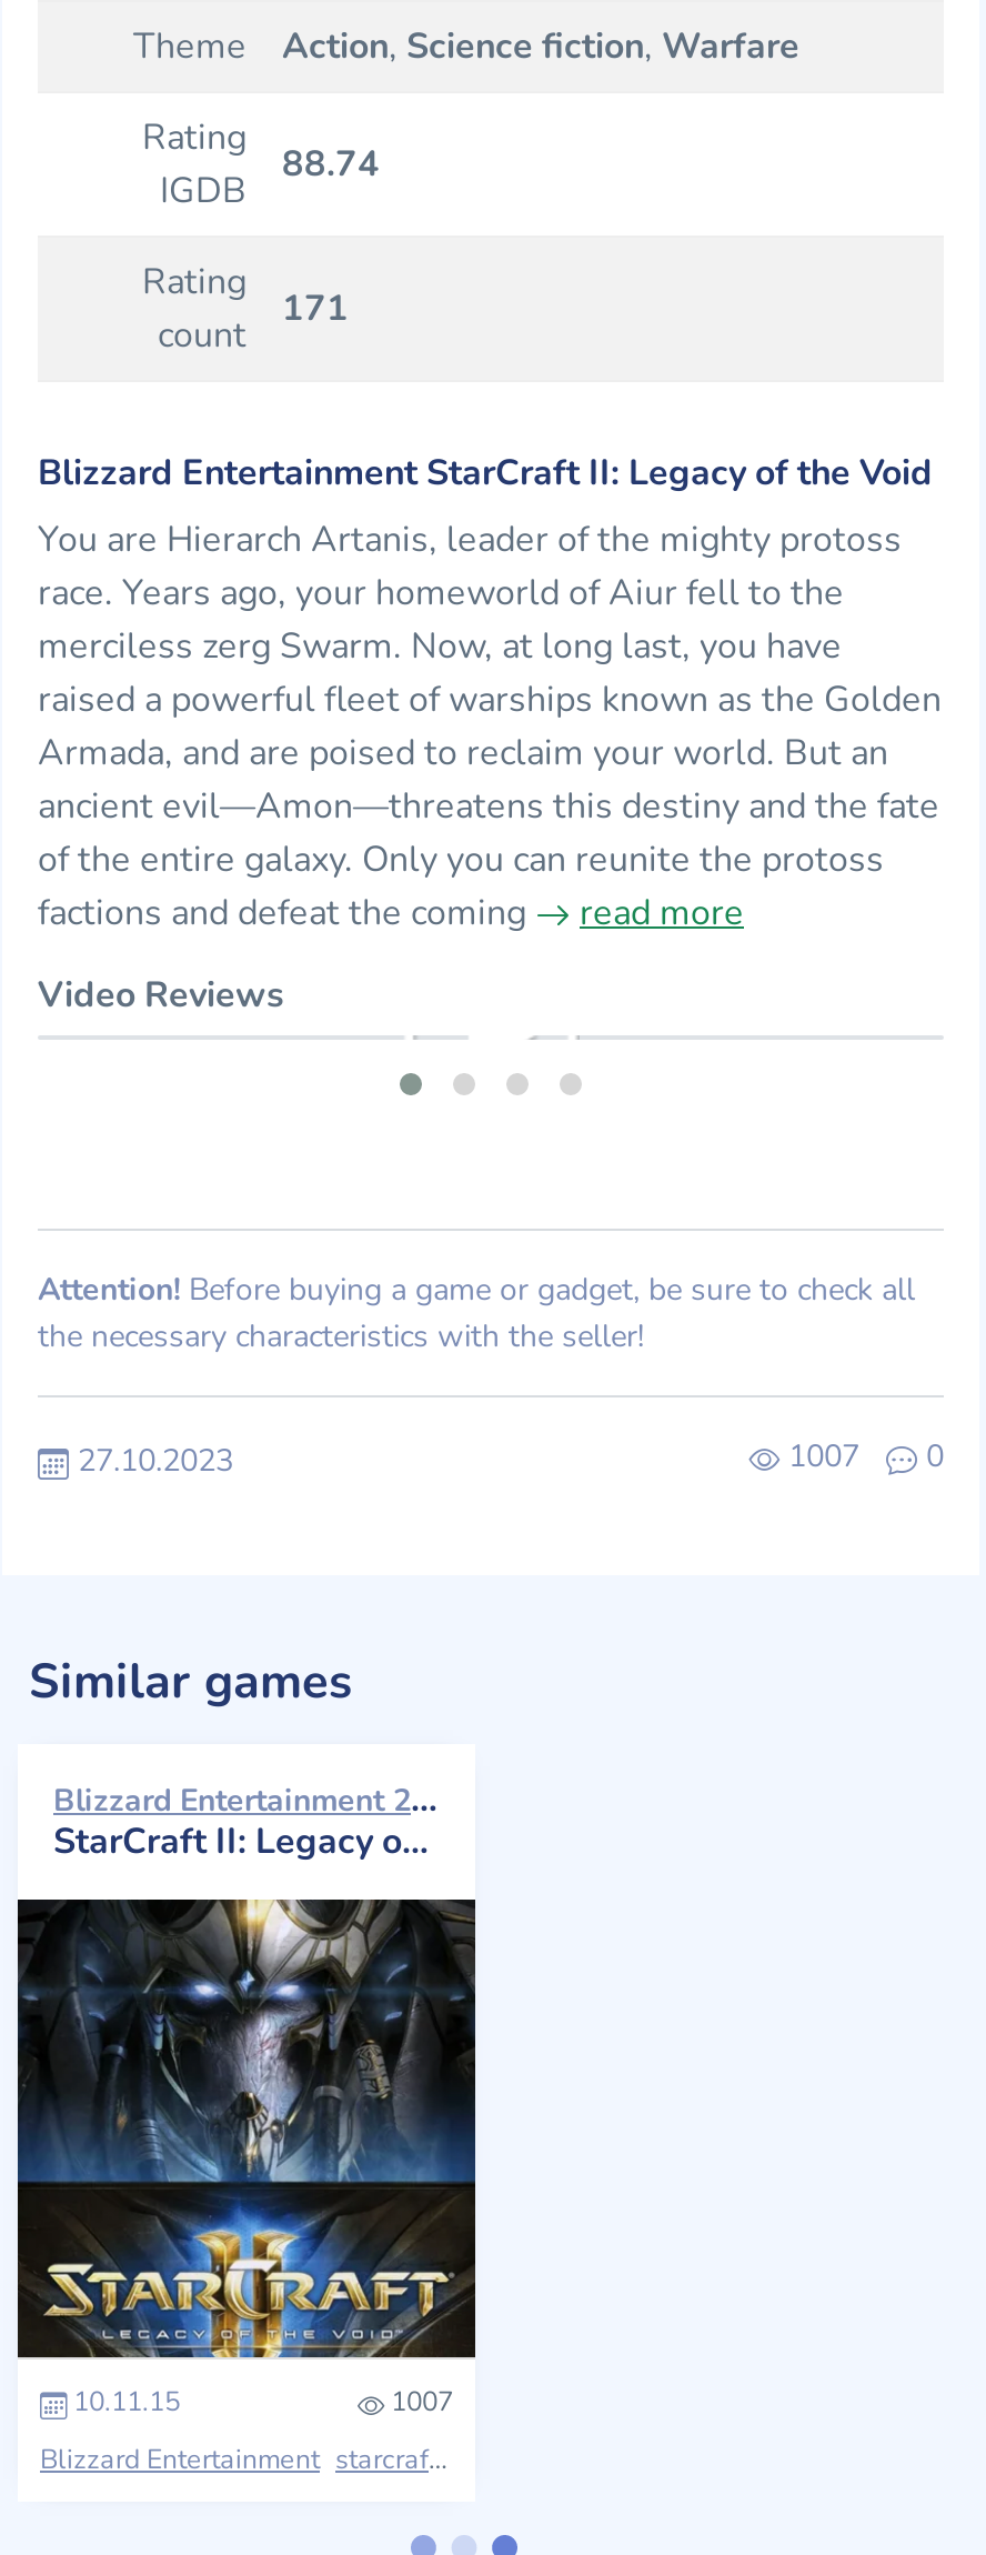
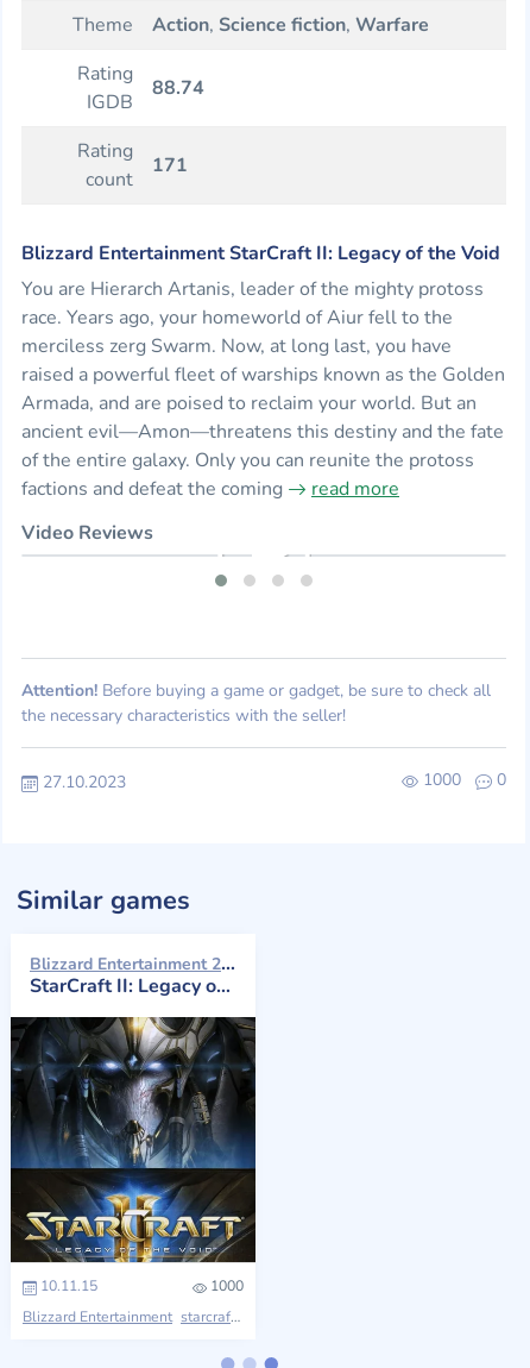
[779,1435,944,1477] 1007 0 -> [418,768,506,791] 1000 0
[384,2384,453,2420] 1007 -> [207,1277,244,1296] 1000

